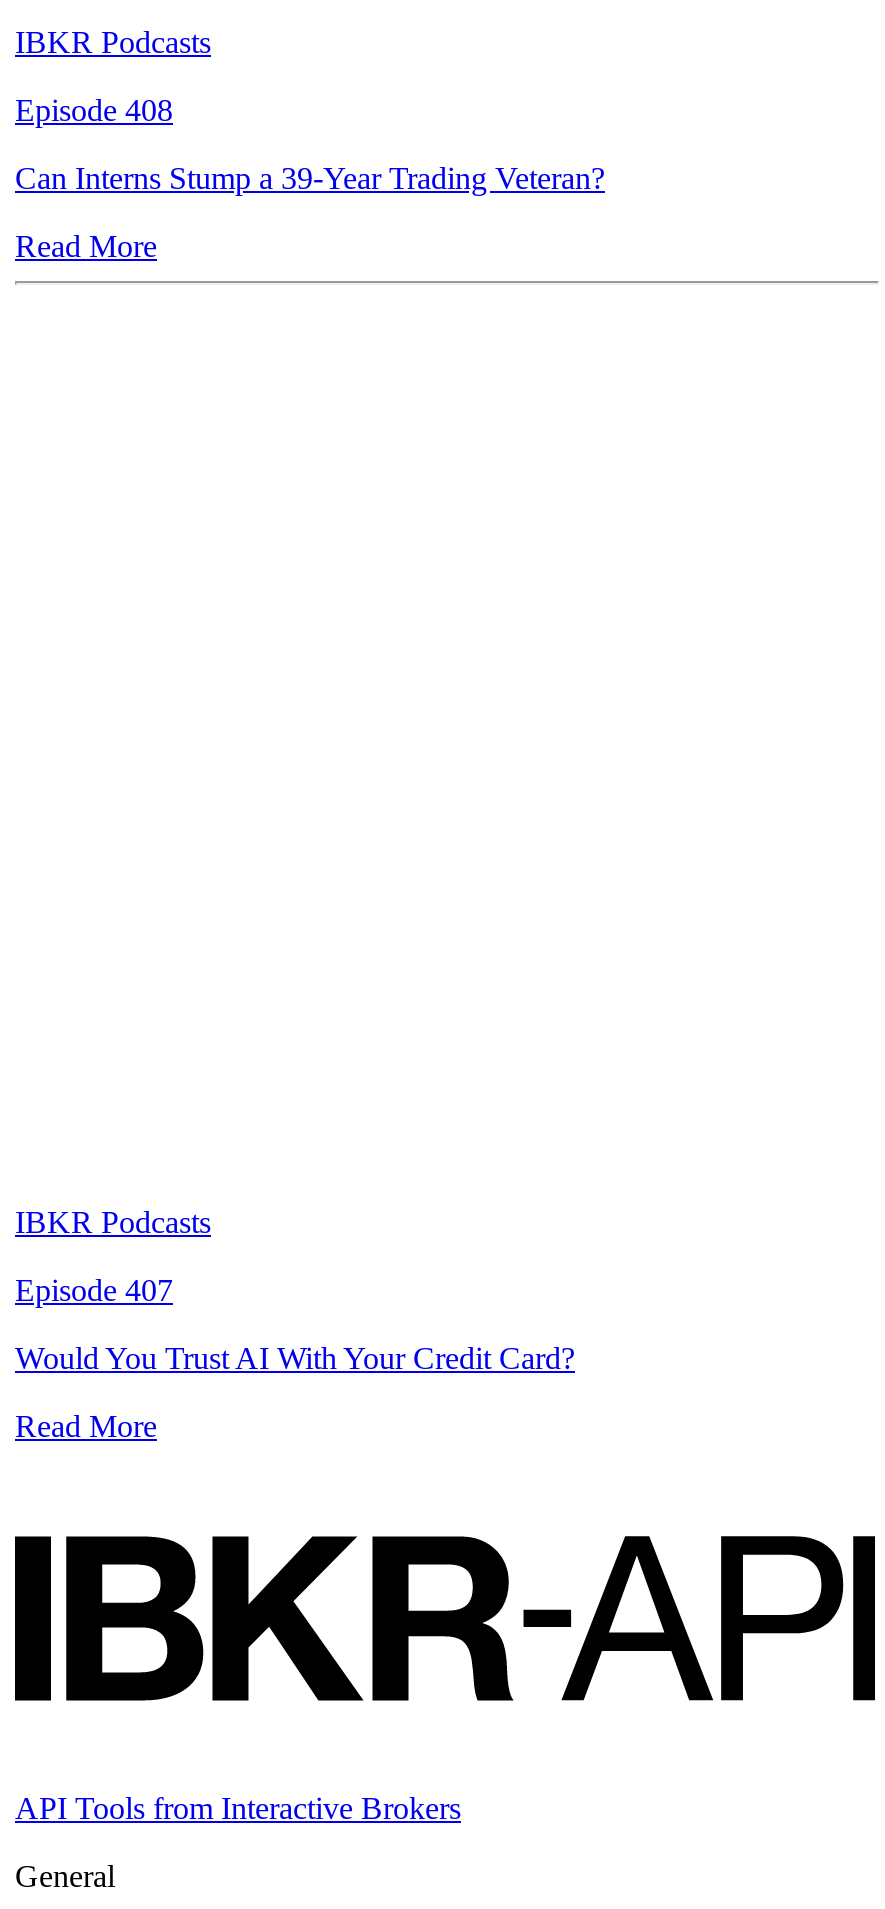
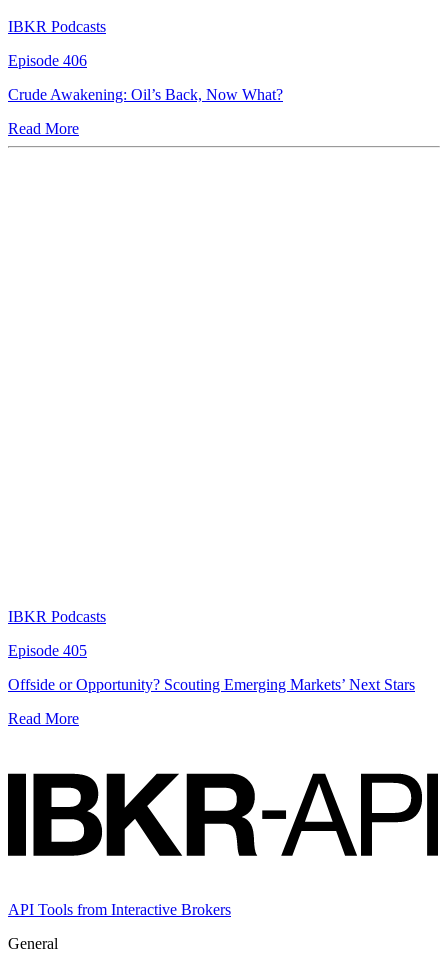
[15,93,173,127] Episode 408 -> [8,52,87,69] Episode 406
[15,161,605,195] Can Interns Stump a 39-Year Trading Veteran? -> [8,86,283,103] Crude Awakening: Oil’s Back, Now What?
[15,1273,173,1307] Episode 407 -> [8,642,87,659] Episode 405
[15,1341,575,1375] Would You Trust AI With Your Credit Card? -> [8,676,415,693] Offside or Opportunity? Scouting Emerging Markets’ Next Stars

